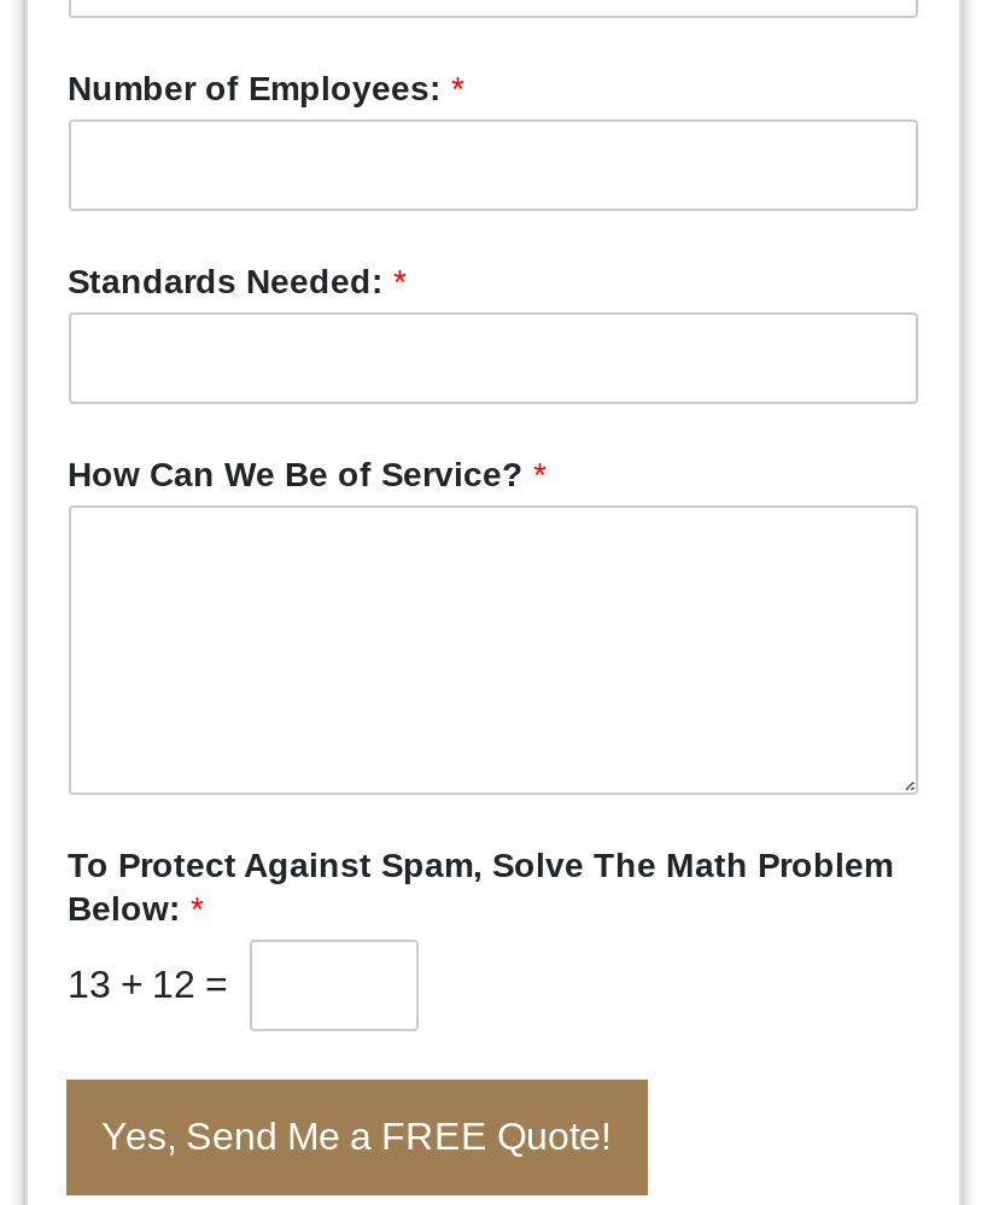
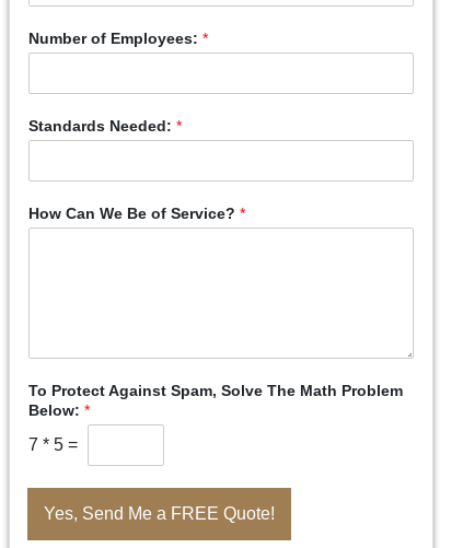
[68,964,227,1005] 13 + 12 = -> [28,435,77,454] 7 * 5 =

